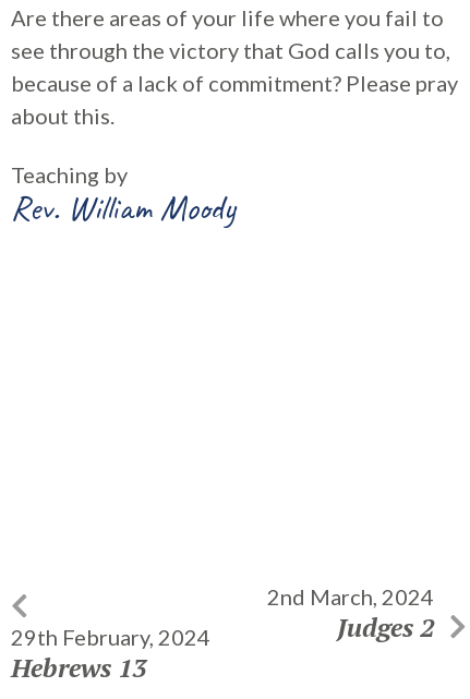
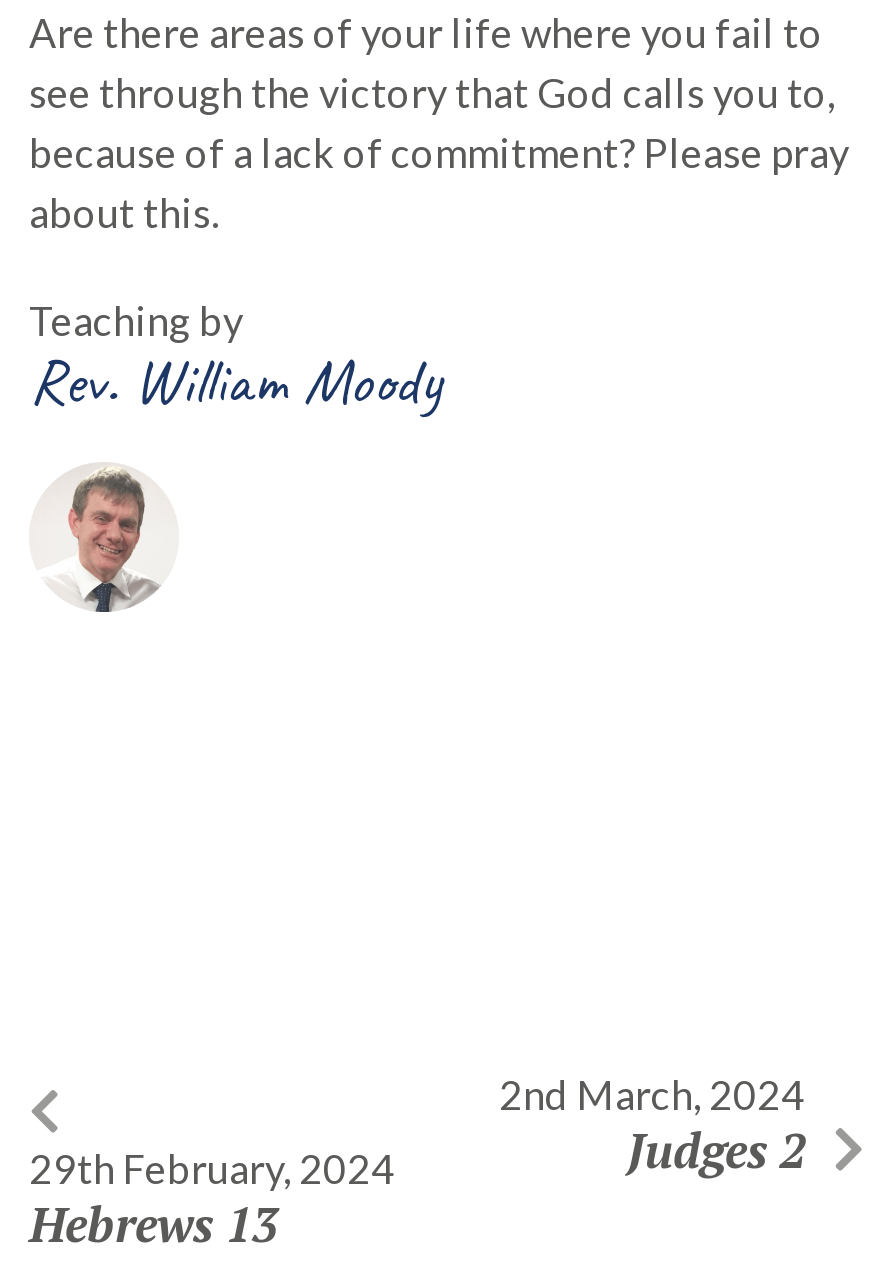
none -> [31,462,177,614] [image]

